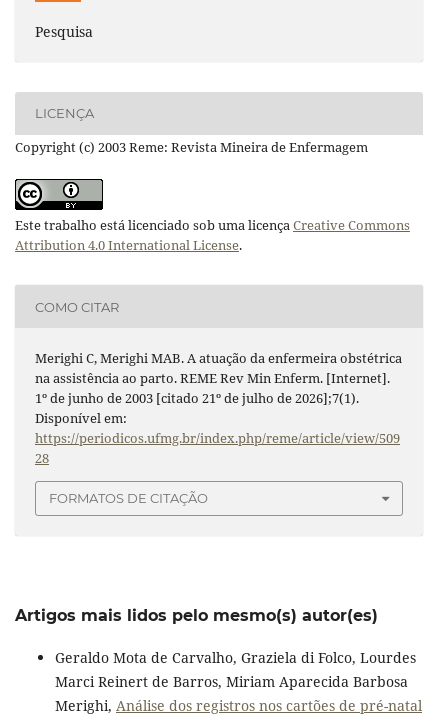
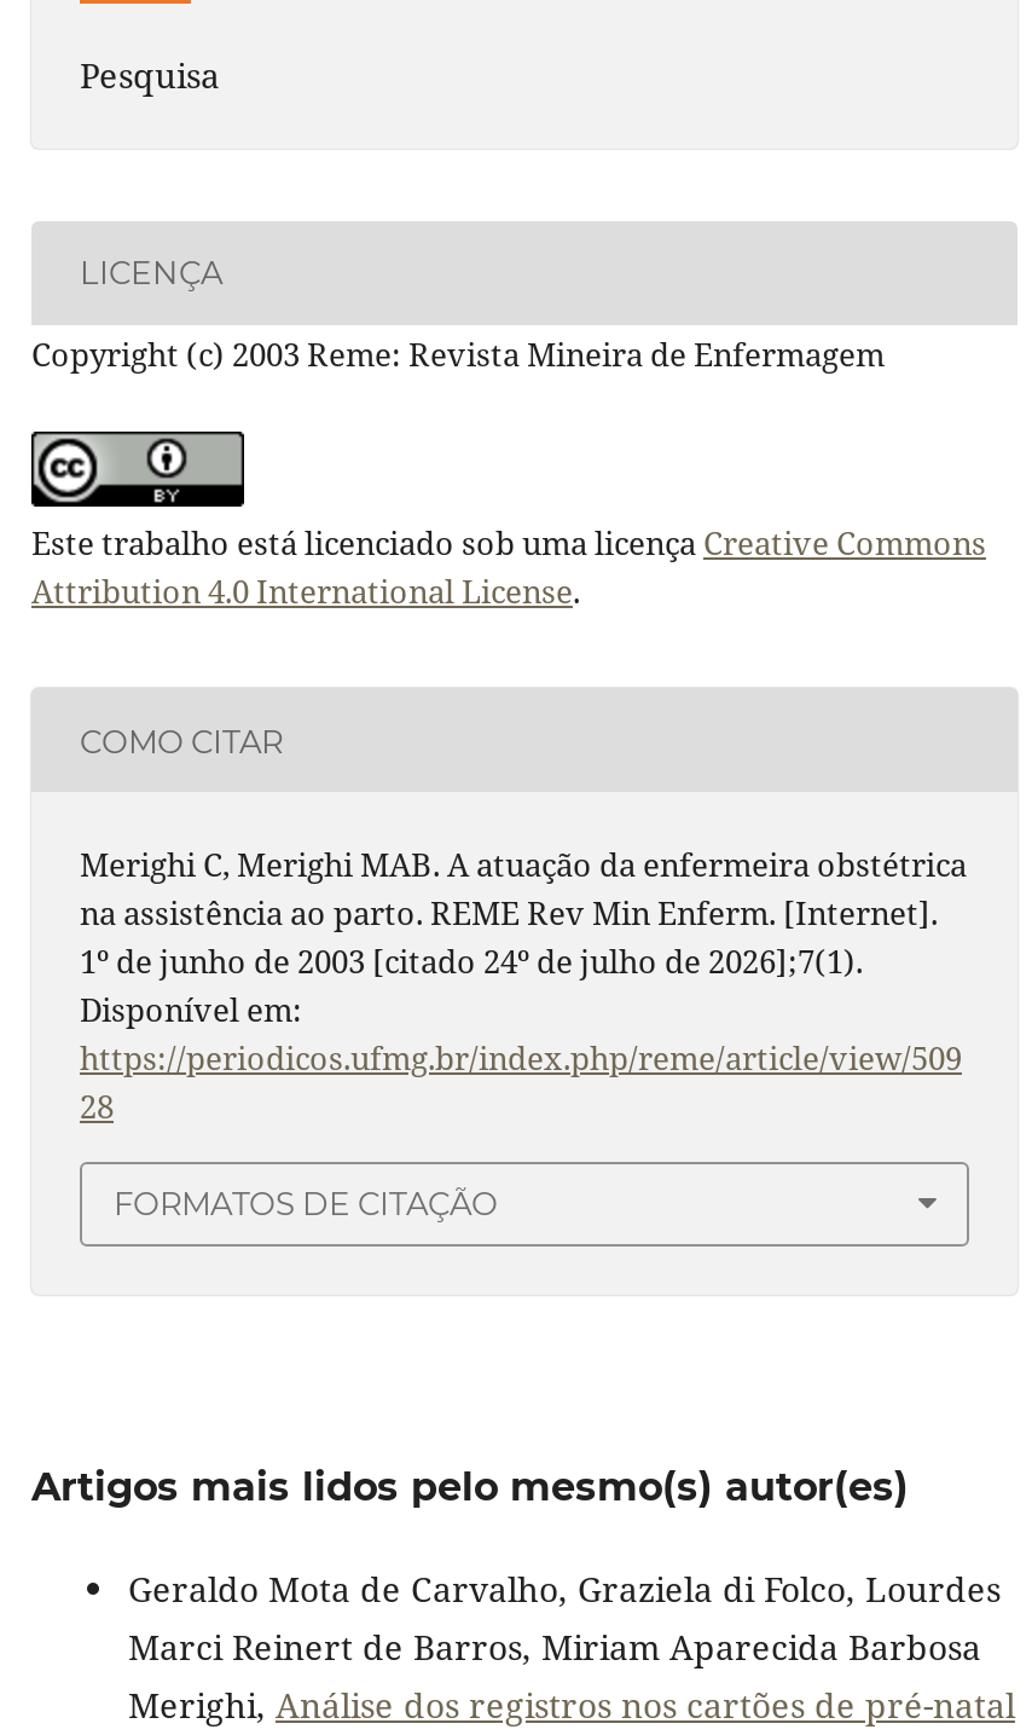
[35,389,359,407] 1º de junho de 2003 [citado 21º de julho de 2026];7(1). -> [80,939,863,983] 1º de junho de 2003 [citado 24º de julho de 2026];7(1).

